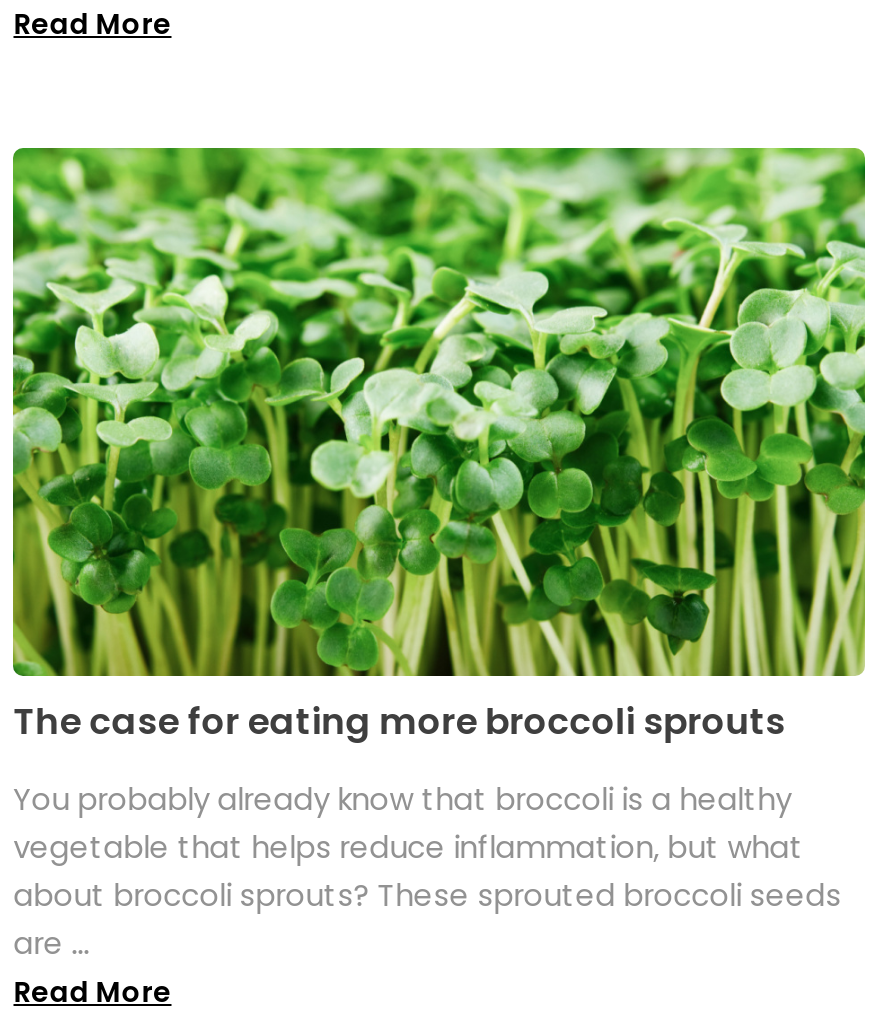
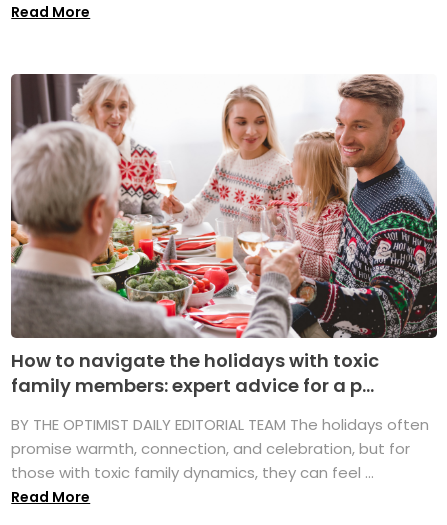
[11,146,867,746] [image] | The case for eating more broccoli sprouts -> [10,73,438,398] [image] | How to navigate the holidays with toxic | family members: expert advice for a p...
[13,778,841,964] You probably already know that broccoli is a healthy | vegetable that helps reduce inflammation, but what | about broccoli sprouts? These sprouted broccoli seeds | are ... -> [11,414,429,483] BY THE OPTIMIST DAILY EDITORIAL TEAM The holidays often | promise warmth, connection, and celebration, but for | those with toxic family dynamics, they can feel ...

